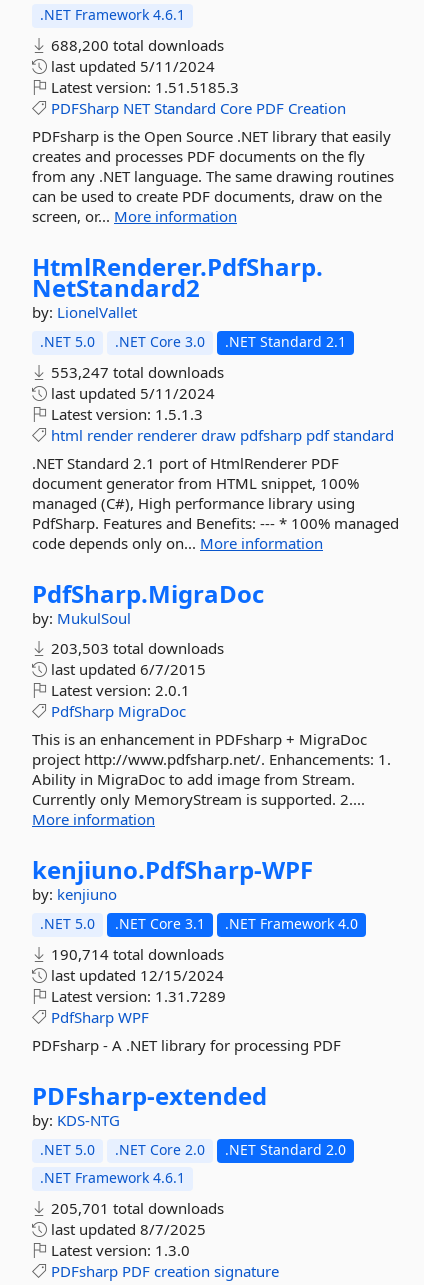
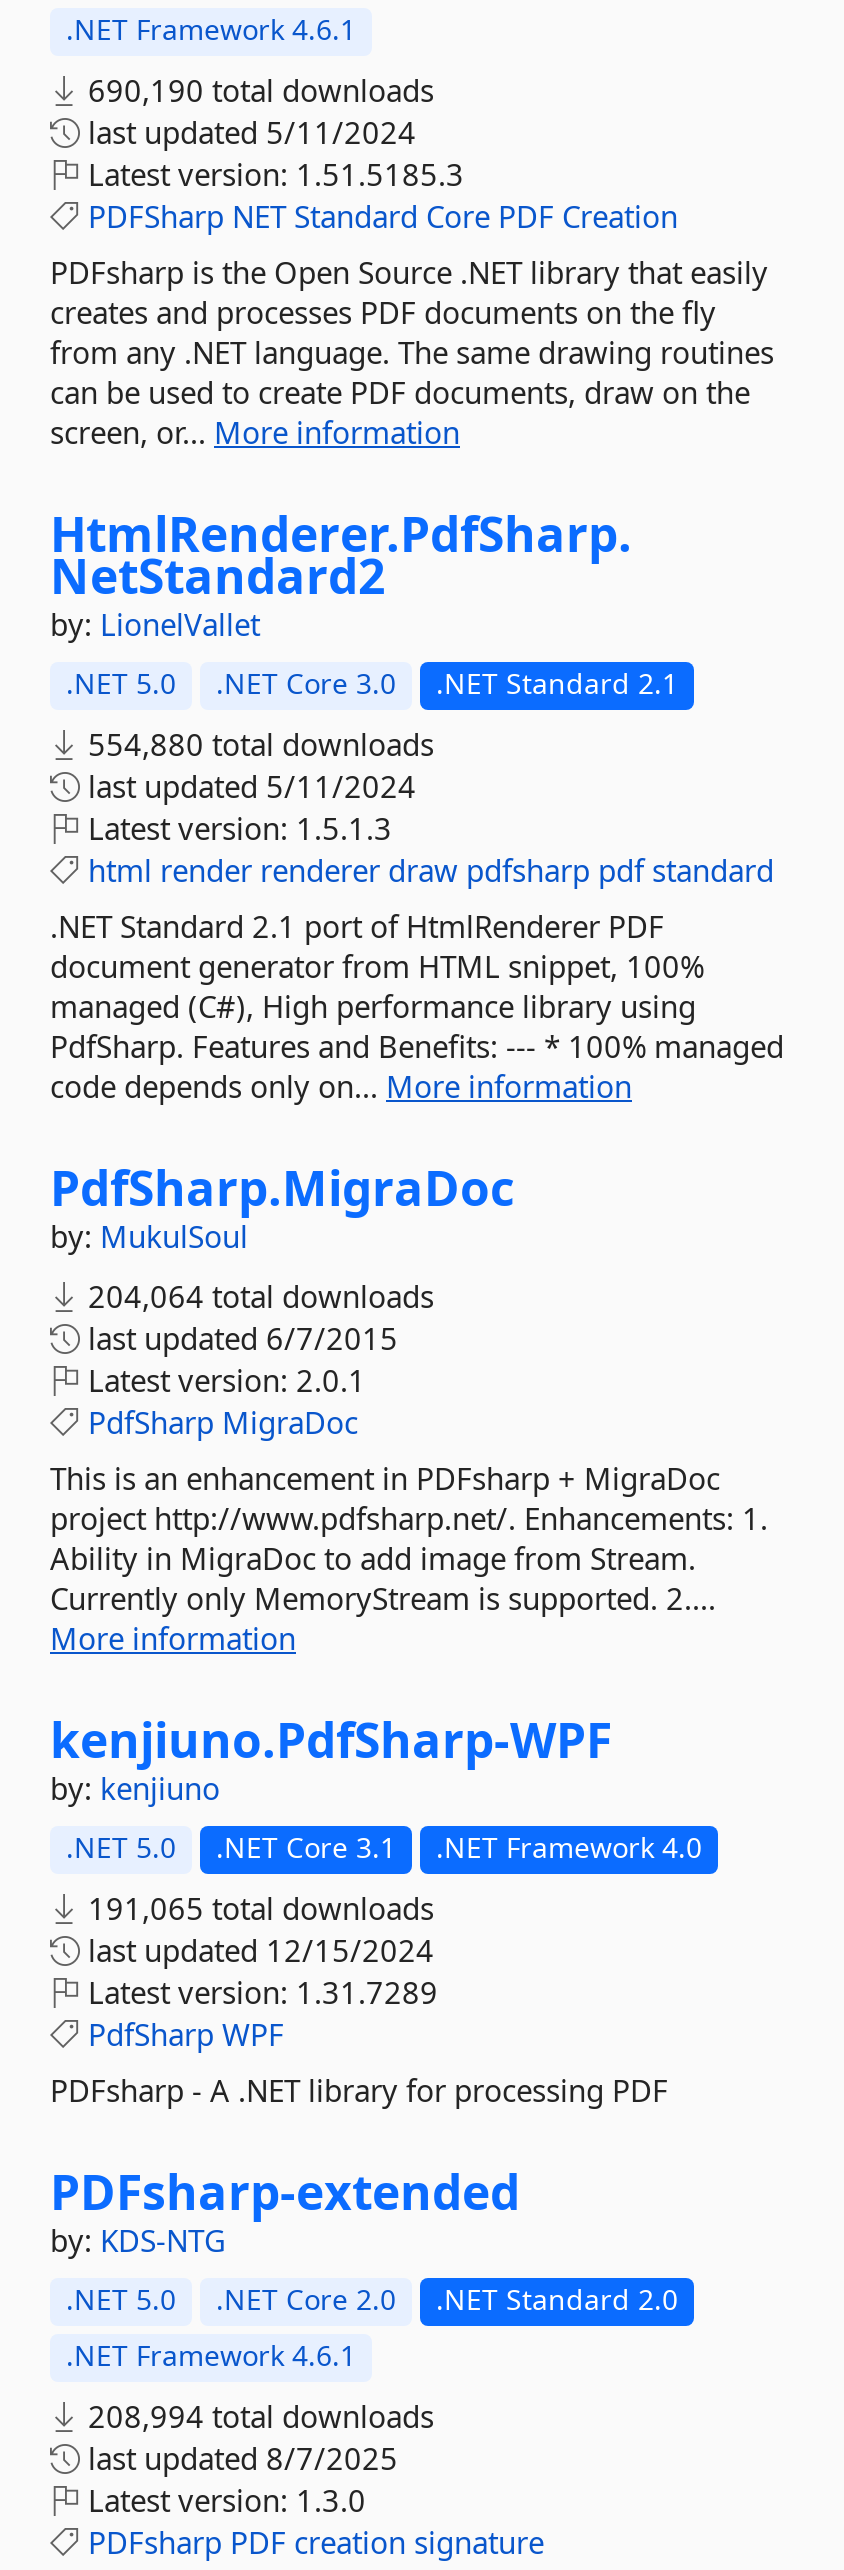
[47,35,224,55] 688,200 total downloads -> [80,70,434,110] 690,190 total downloads
[47,362,224,382] 553,247 total downloads -> [80,724,434,764] 554,880 total downloads
[47,638,224,658] 203,503 total downloads -> [80,1276,434,1316] 204,064 total downloads
[47,944,224,964] 190,714 total downloads -> [80,1888,434,1928] 191,065 total downloads
[47,1198,224,1218] 205,701 total downloads -> [80,2396,434,2436] 208,994 total downloads

